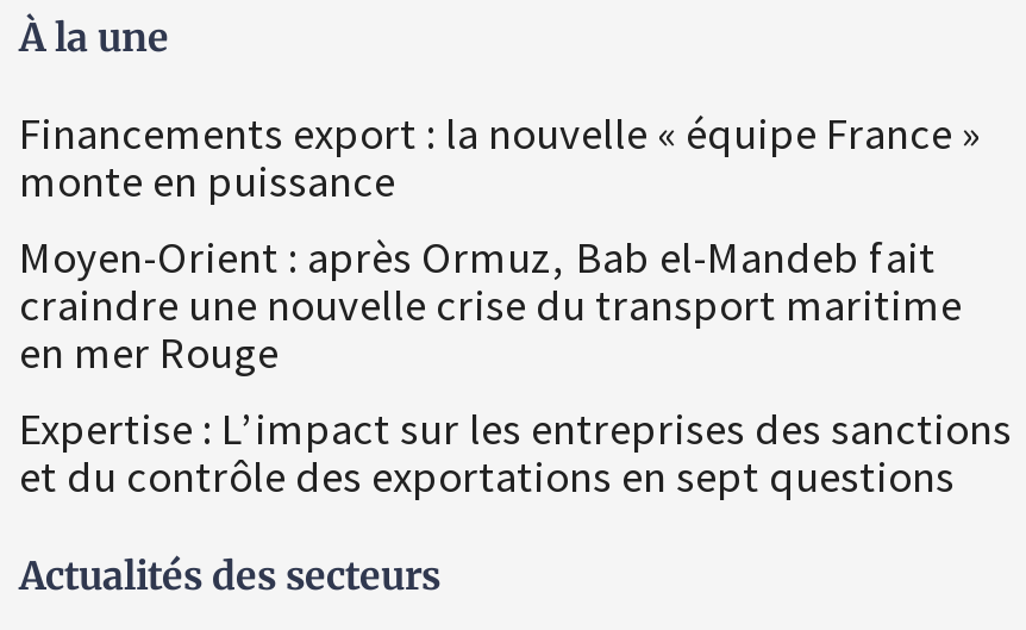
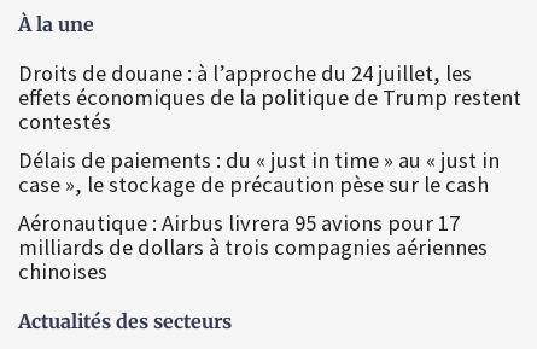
[19,105,1012,503] Financements export : la nouvelle « équipe France » | monte en puissance | Moyen-Orient : après Ormuz, Bab el-Mandeb fait | craindre une nouvelle crise du transport maritime | en mer Rouge | Expertise : L’impact sur les entreprises des sanctions | et du contrôle des exportations en sept questions -> [18,59,521,285] Droits de douane : à l’approche du 24 juillet, les | effets économiques de la politique de Trump restent | contestés | Délais de paiements : du « just in time » au « just in | case », le stockage de précaution pèse sur le cash | Aéronautique : Airbus livrera 95 avions pour 17 | milliards de dollars à trois compagnies aériennes | chinoises

